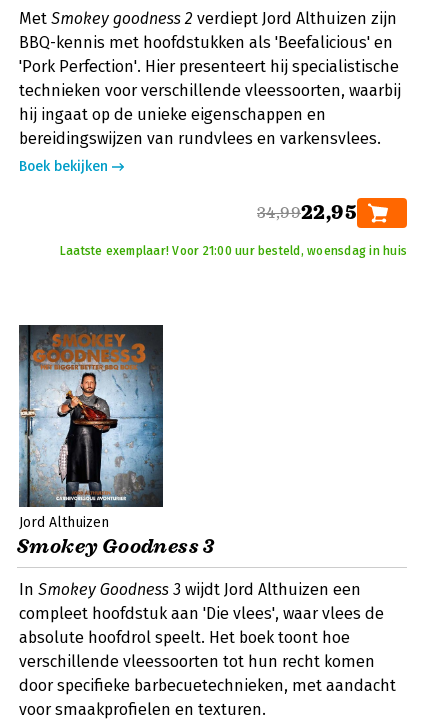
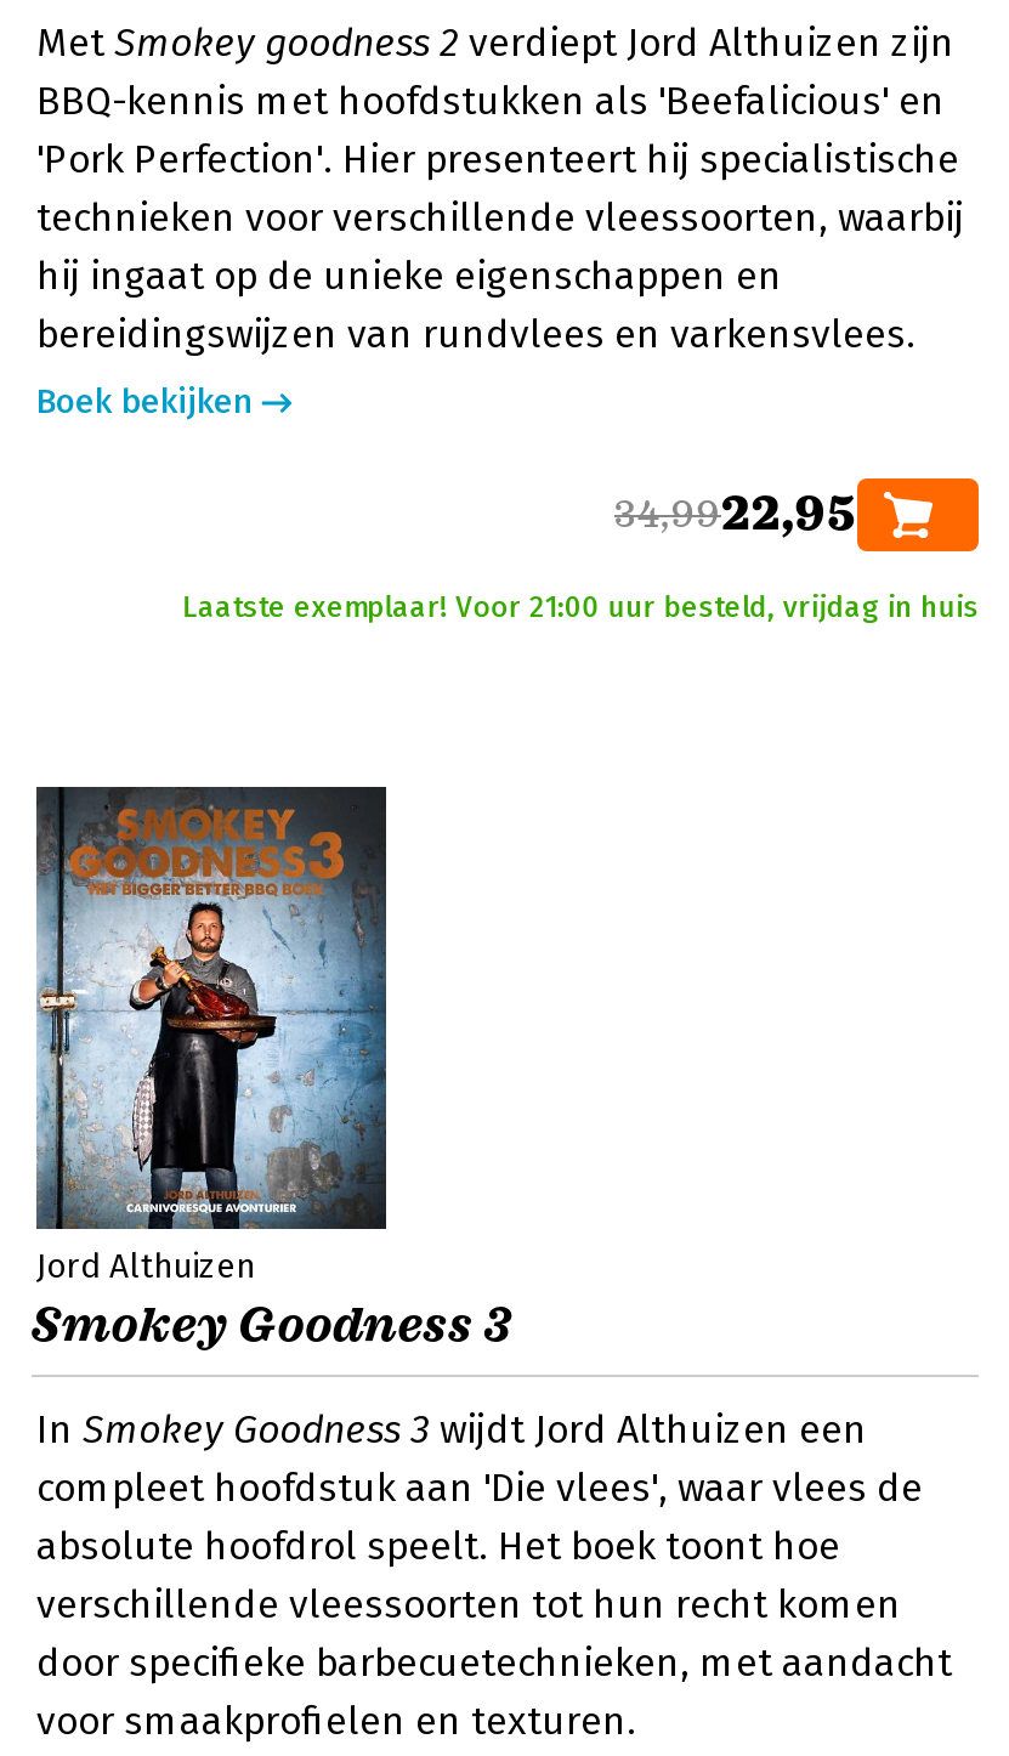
[60,244,407,258] Laatste exemplaar! Voor 21:00 uur besteld, woensdag in huis -> [182,590,979,624] Laatste exemplaar! Voor 21:00 uur besteld, vrijdag in huis

